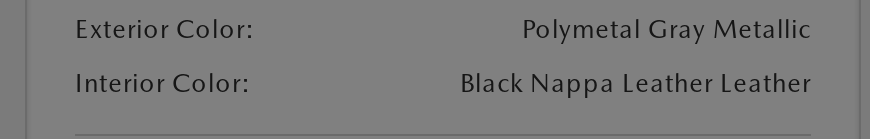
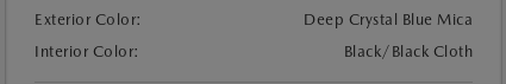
[522,15,811,45] Polymetal Gray Metallic -> [304,10,473,28] Deep Crystal Blue Mica
[460,69,811,99] Black Nappa Leather Leather -> [343,42,473,60] Black/Black Cloth

